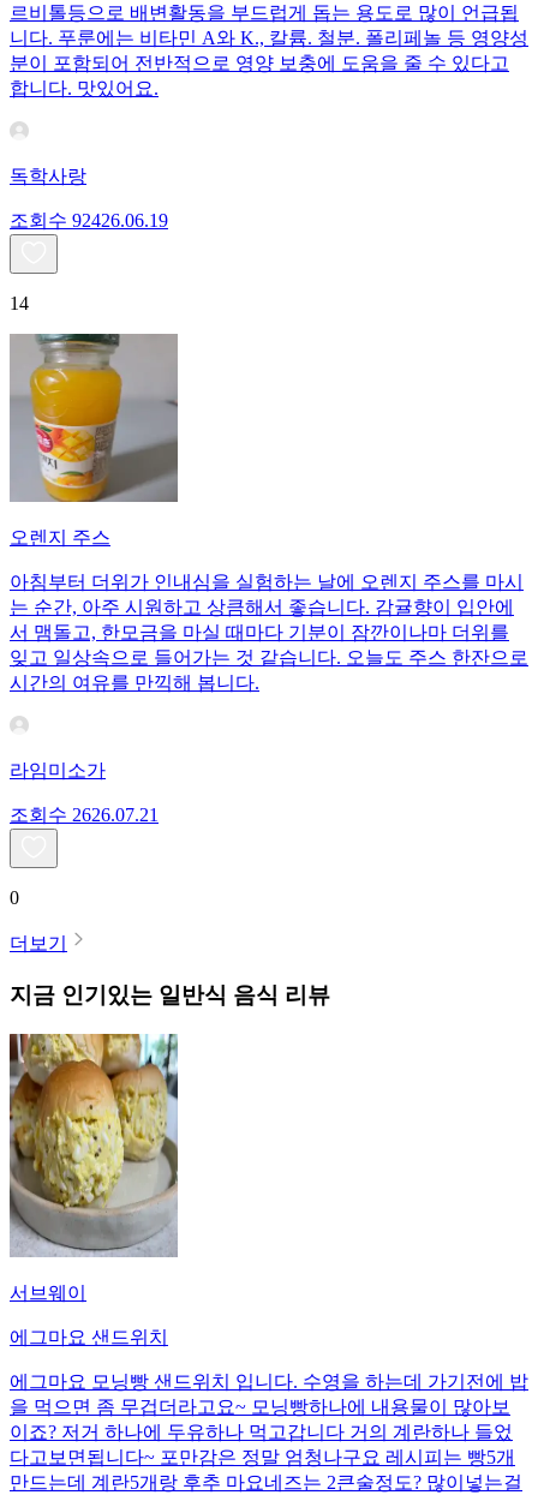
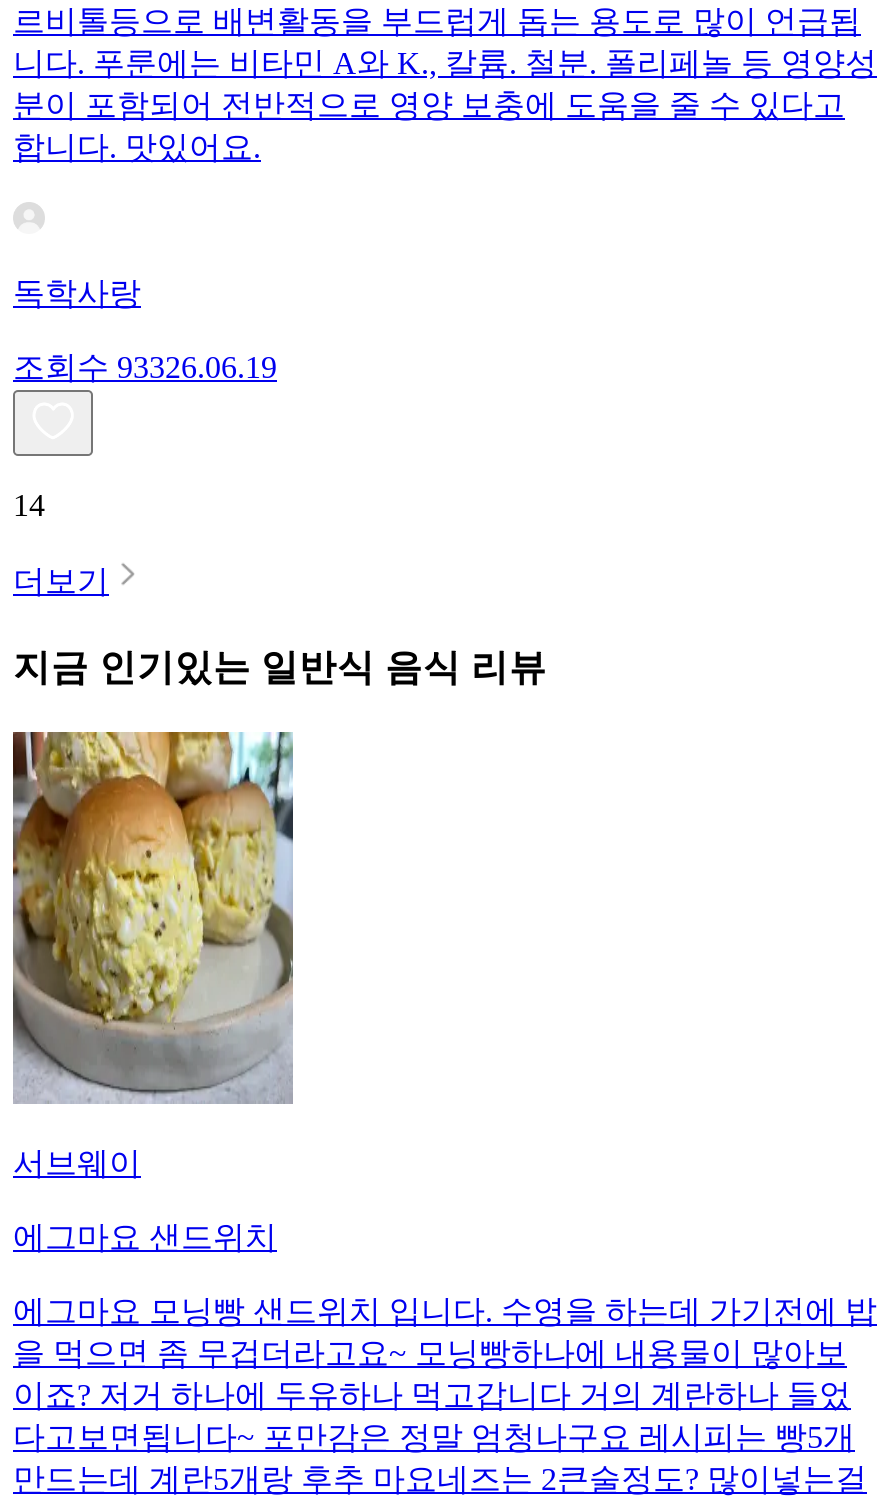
[10,210,168,231] 조회수 92426.06.19 -> [13,350,277,384] 조회수 93326.06.19
[8,333,528,693] [image] | 오렌지 주스 | 아침부터 더위가 인내심을 실험하는 날에 오렌지 주스를 마시 | 는 순간, 아주 시원하고 상큼해서 좋습니다. 감귤향이 입안에 | 서 맴돌고, 한모금을 마실 때마다 기분이 잠깐이나마 더위를 | 잊고 일상속으로 들어가는 것 같습니다. 오늘도 주스 한잔으로 | 시간의 여유를 만끽해 봅니다. -> none
[10,760,159,825] 라임미소가 | 조회수 2626.07.21 -> none
[10,888,19,908] 0 -> none

